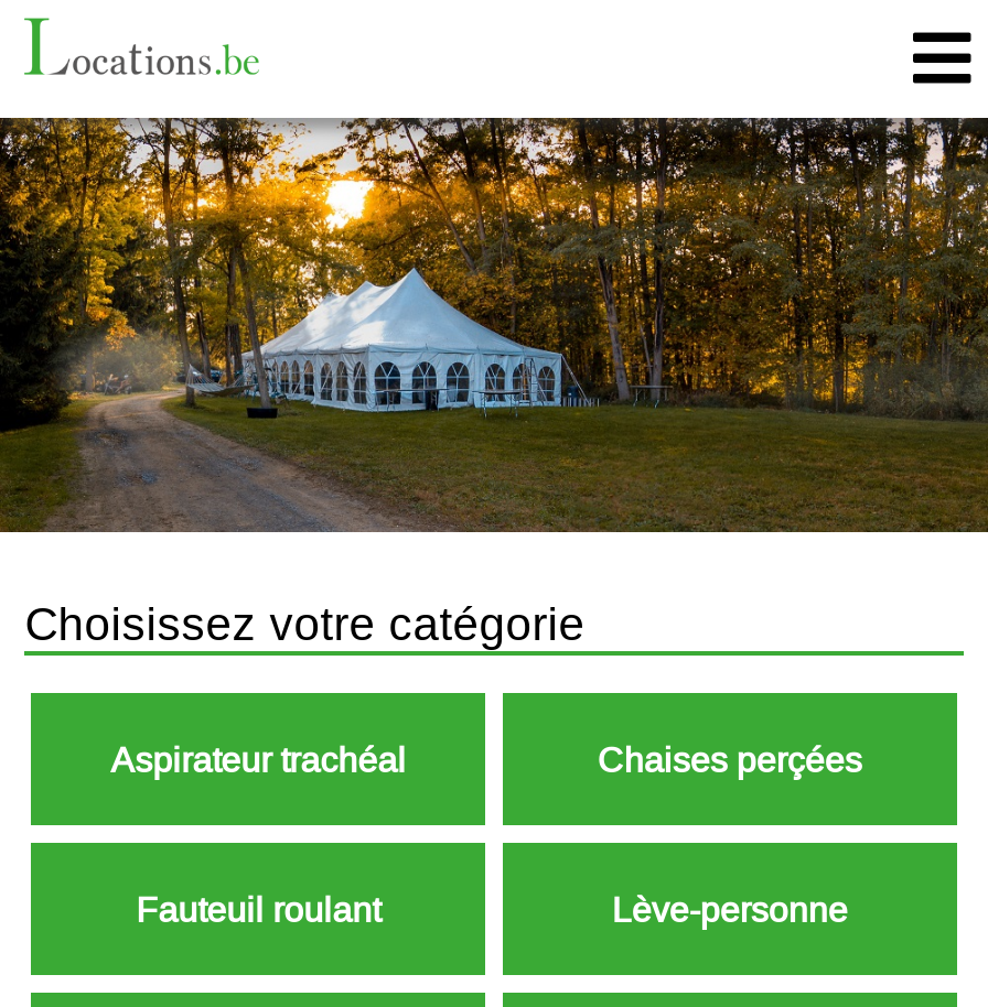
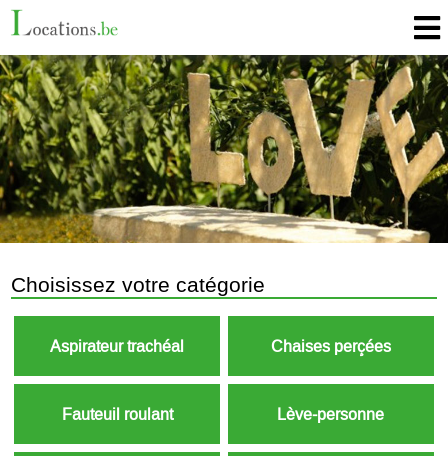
[7,116,981,534] [image] -> [3,54,445,244] [image]

